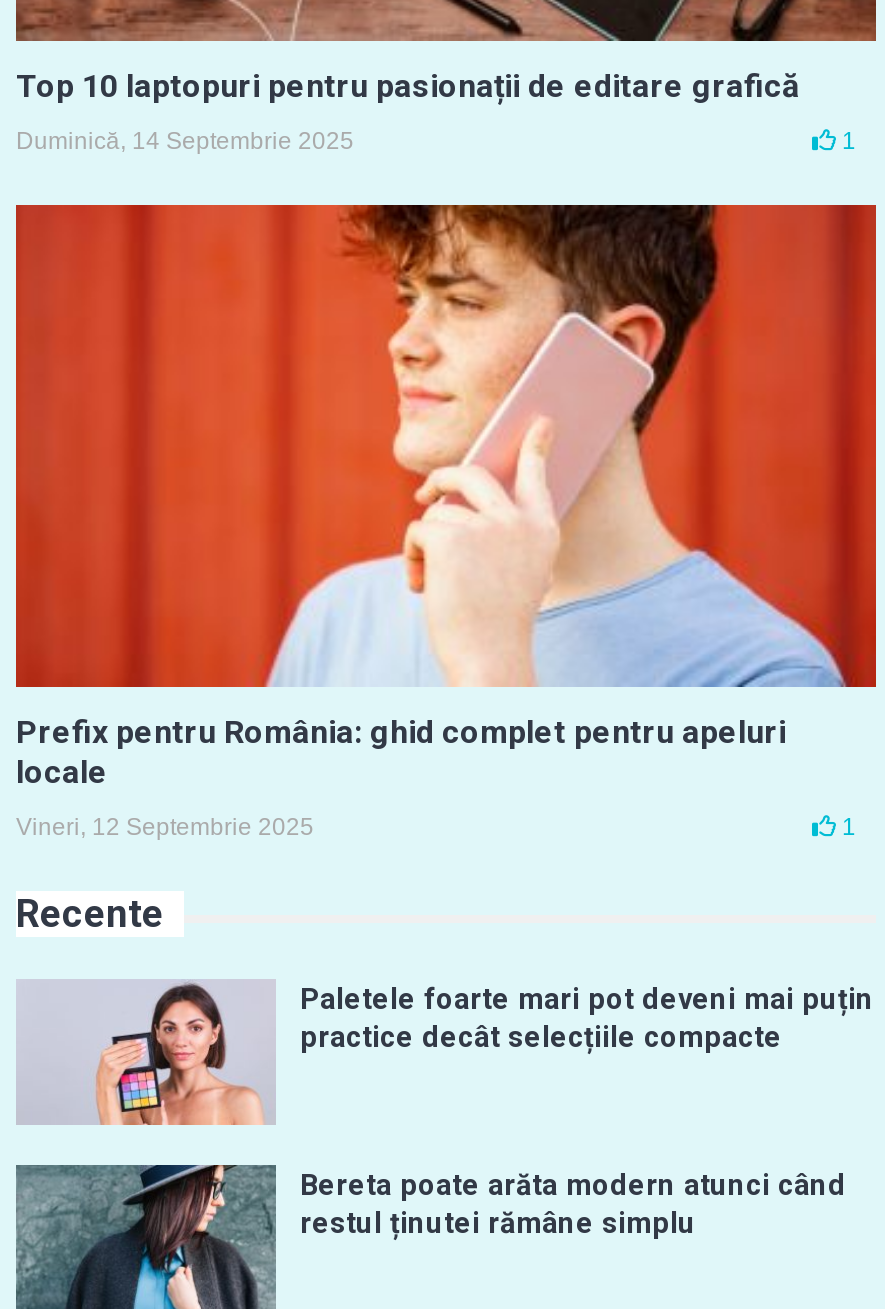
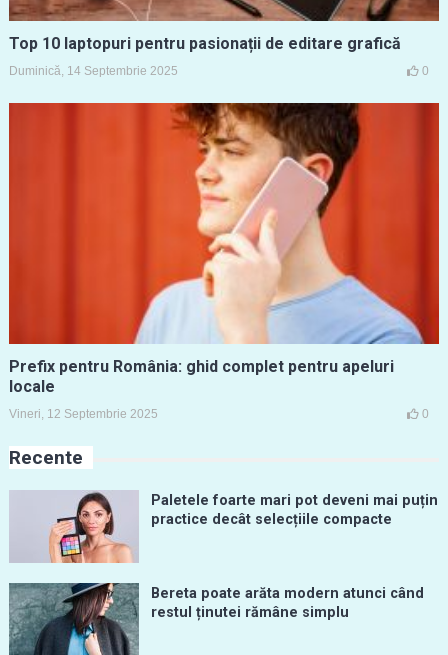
[842,127,856,155] 1 -> [422,63,429,77] 0
[842,814,856,842] 1 -> [422,407,429,421] 0

